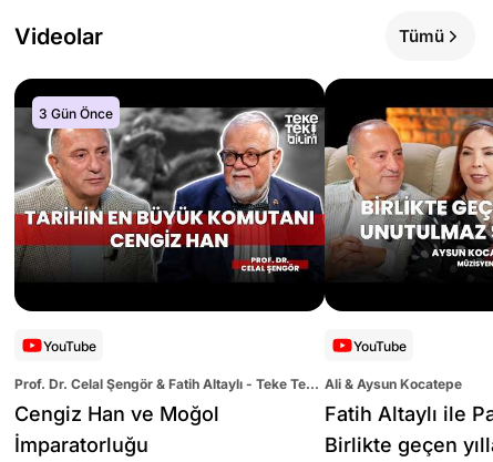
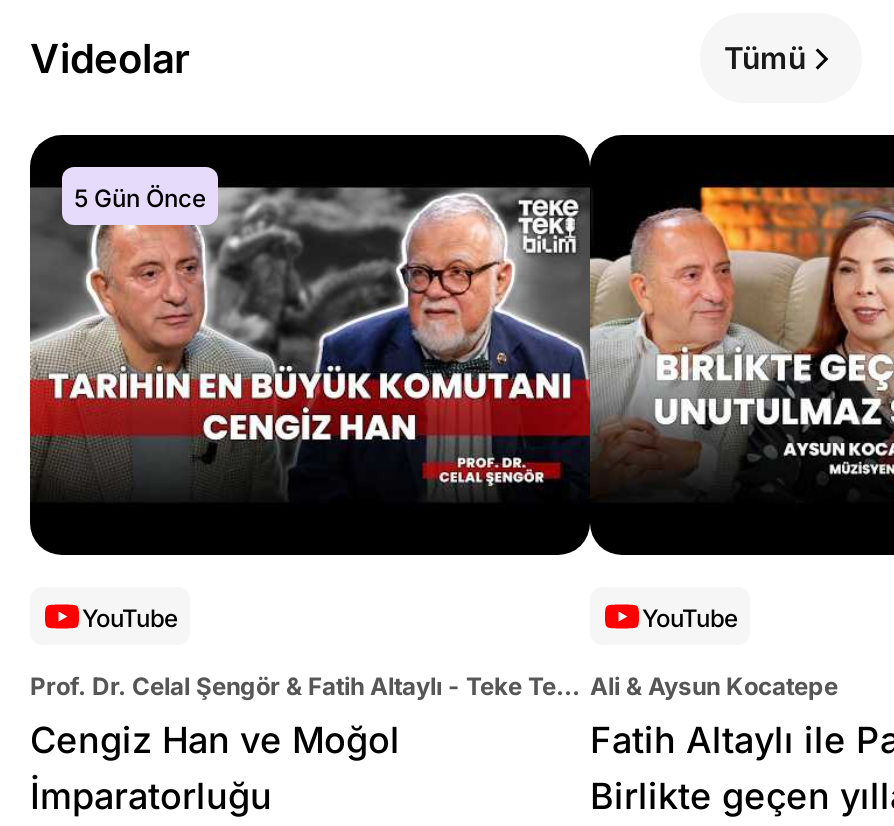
[39,105,113,122] 3 Gün Önce -> [74,183,206,213] 5 Gün Önce

